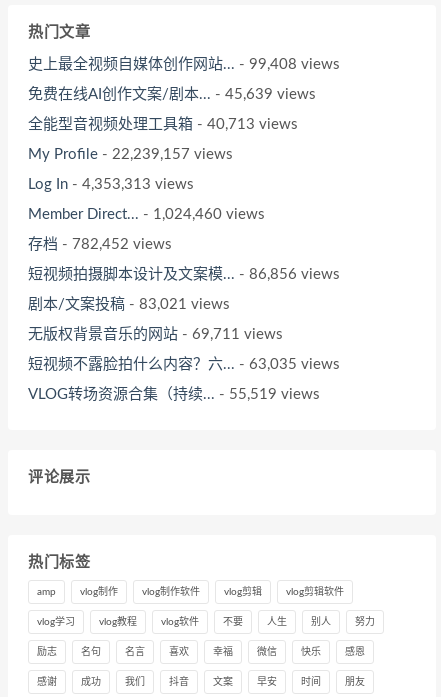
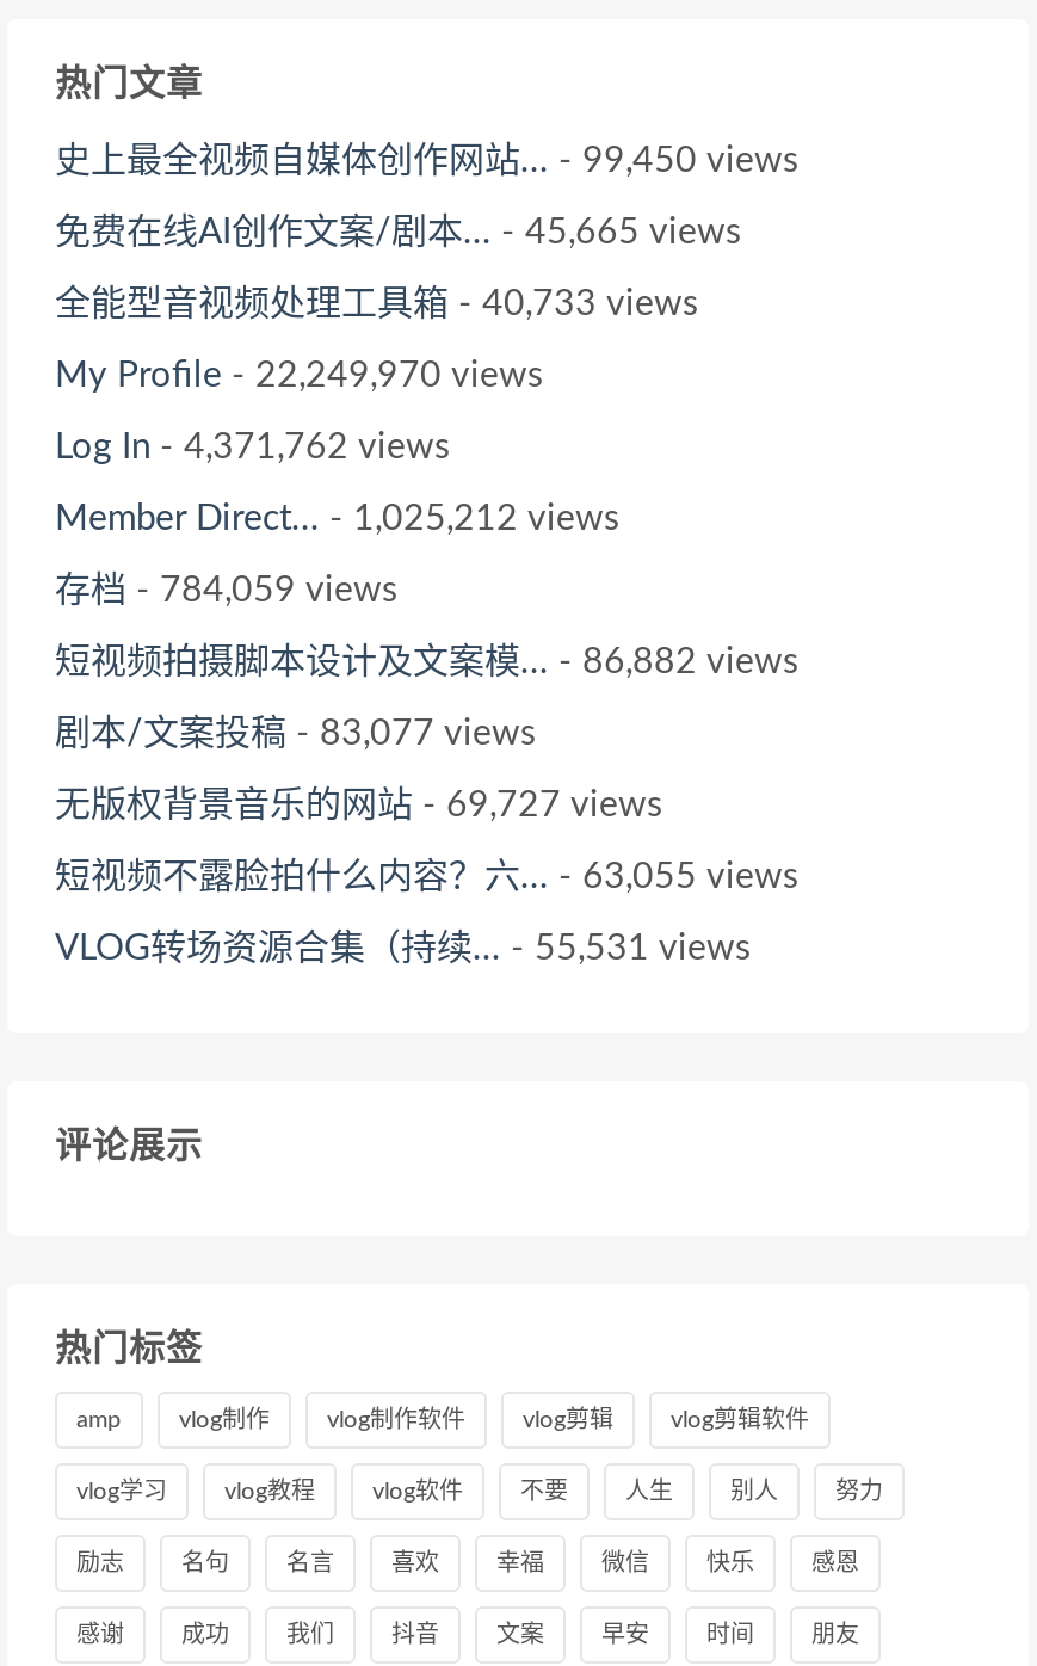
[28,57,340,72] 史上最全视频自媒体创作网站... - 99,408 views -> [55,143,800,179] 史上最全视频自媒体创作网站... - 99,450 views
[28,87,316,102] 免费在线AI创作文案/剧本... - 45,639 views -> [55,215,742,251] 免费在线AI创作文案/剧本... - 45,665 views
[28,117,298,132] 全能型音视频处理工具箱- 40,713 views -> [55,286,699,322] 全能型音视频处理工具箱- 40,733 views
[28,147,233,162] My Profile - 22,239,157 views -> [55,358,544,394] My Profile - 22,249,970 views
[28,177,194,192] Log In - 4,353,313 views -> [55,430,451,465] Log In - 4,371,762 views
[28,207,265,222] Member Direct... - 1,024,460 views -> [55,501,621,537] Member Direct... - 1,025,212 views
[28,237,172,252] 存档- 782,452 views -> [55,573,399,609] 存档- 784,059 views
[28,267,340,282] 短视频拍摄脚本设计及文案模... - 86,856 views -> [55,644,800,680] 短视频拍摄脚本设计及文案模... - 86,882 views
[28,297,230,312] 剧本/文案投稿- 83,021 views -> [55,716,537,752] 剧本/文案投稿- 83,077 views
[28,327,283,342] 无版权背景音乐的网站- 69,711 views -> [55,788,663,823] 无版权背景音乐的网站- 69,727 views
[28,357,340,372] 短视频不露脸拍什么内容？六... - 63,035 views -> [55,859,800,895] 短视频不露脸拍什么内容？六... - 63,055 views
[28,387,320,402] VLOG转场资源合集（持续... - 55,519 views -> [55,931,752,967] VLOG转场资源合集（持续... - 55,531 views

